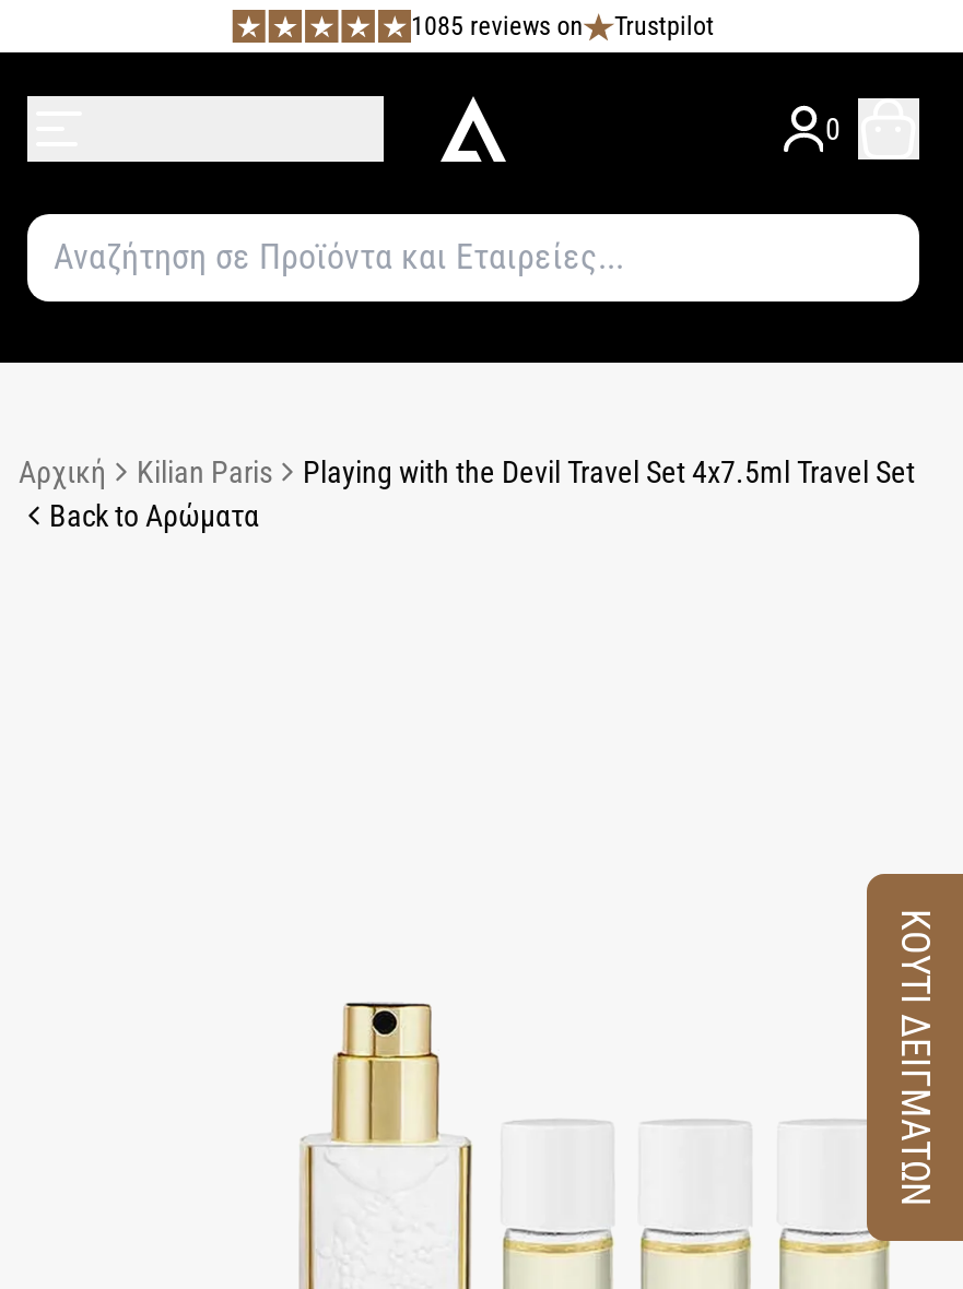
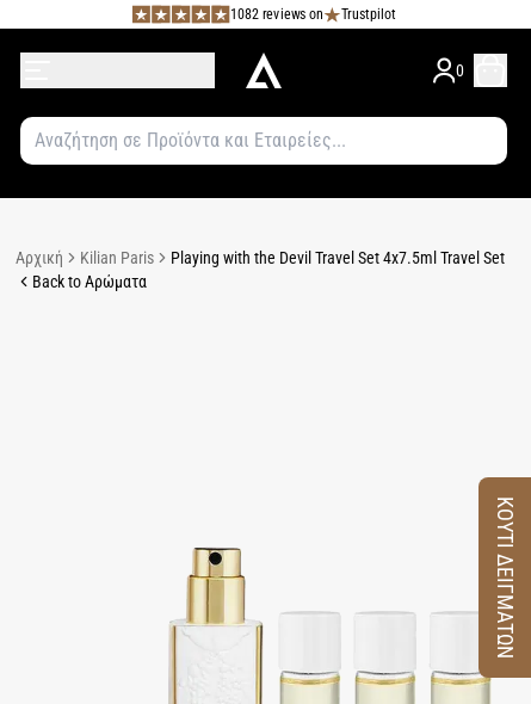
[411,10,714,41] 1085 reviews on Trustpilot -> [230,5,395,22] 1082 reviews on Trustpilot

